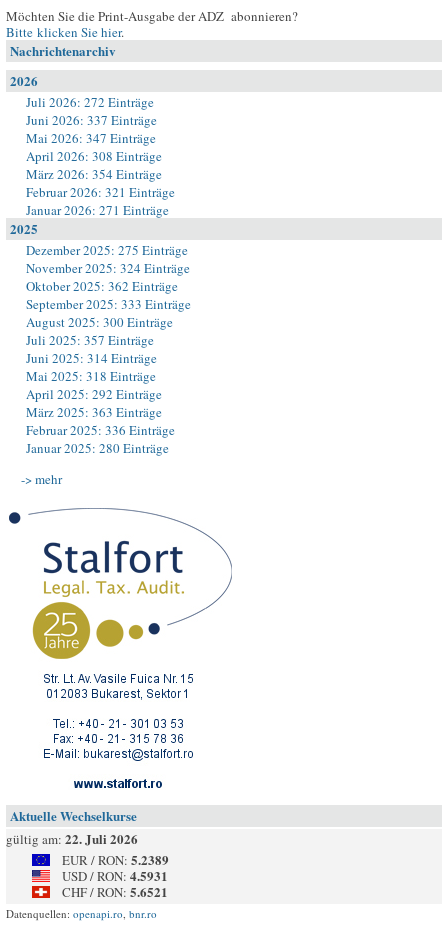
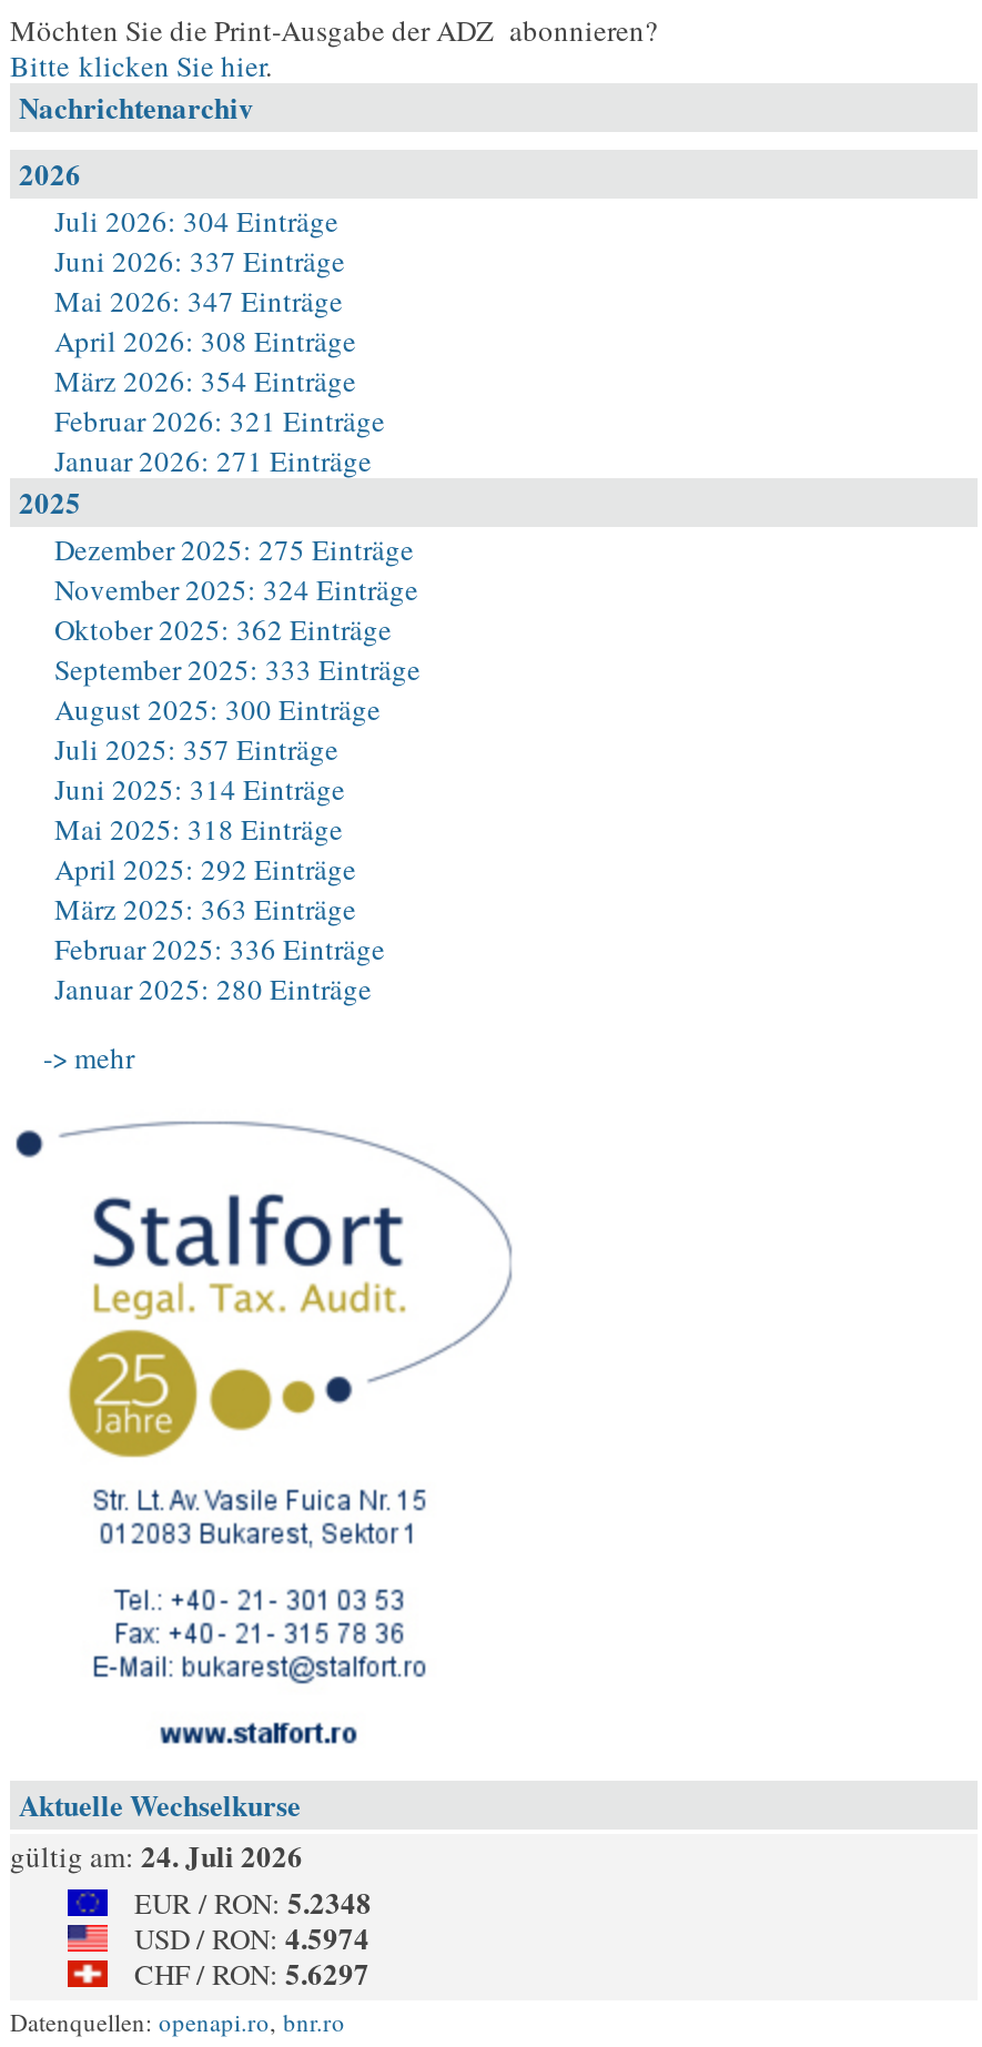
[26,93,154,111] Juli 2026: 272 Einträge -> [54,201,338,241] Juli 2026: 304 Einträge
[6,829,138,848] gültig am: 22. Juli 2026 -> [10,1834,303,1876] gültig am: 24. Juli 2026
[62,850,169,869] EUR / RON: 5.2389 -> [134,1881,372,1923] EUR / RON: 5.2348
[62,866,168,885] USD / RON: 4.5931 -> [134,1916,369,1958] USD / RON: 4.5974
[62,882,168,901] CHF / RON: 5.6521 -> [134,1952,369,1994] CHF / RON: 5.6297

